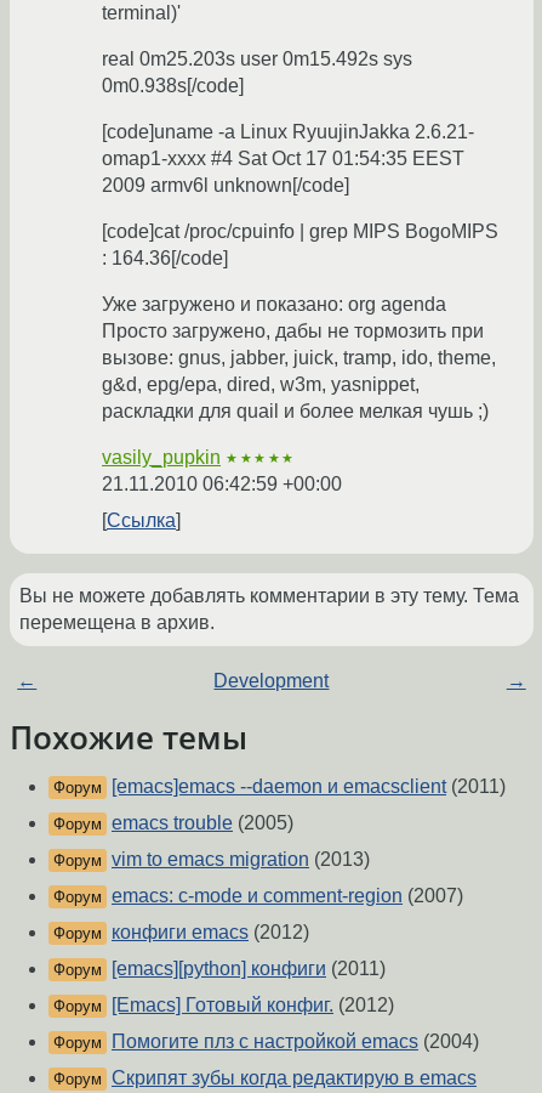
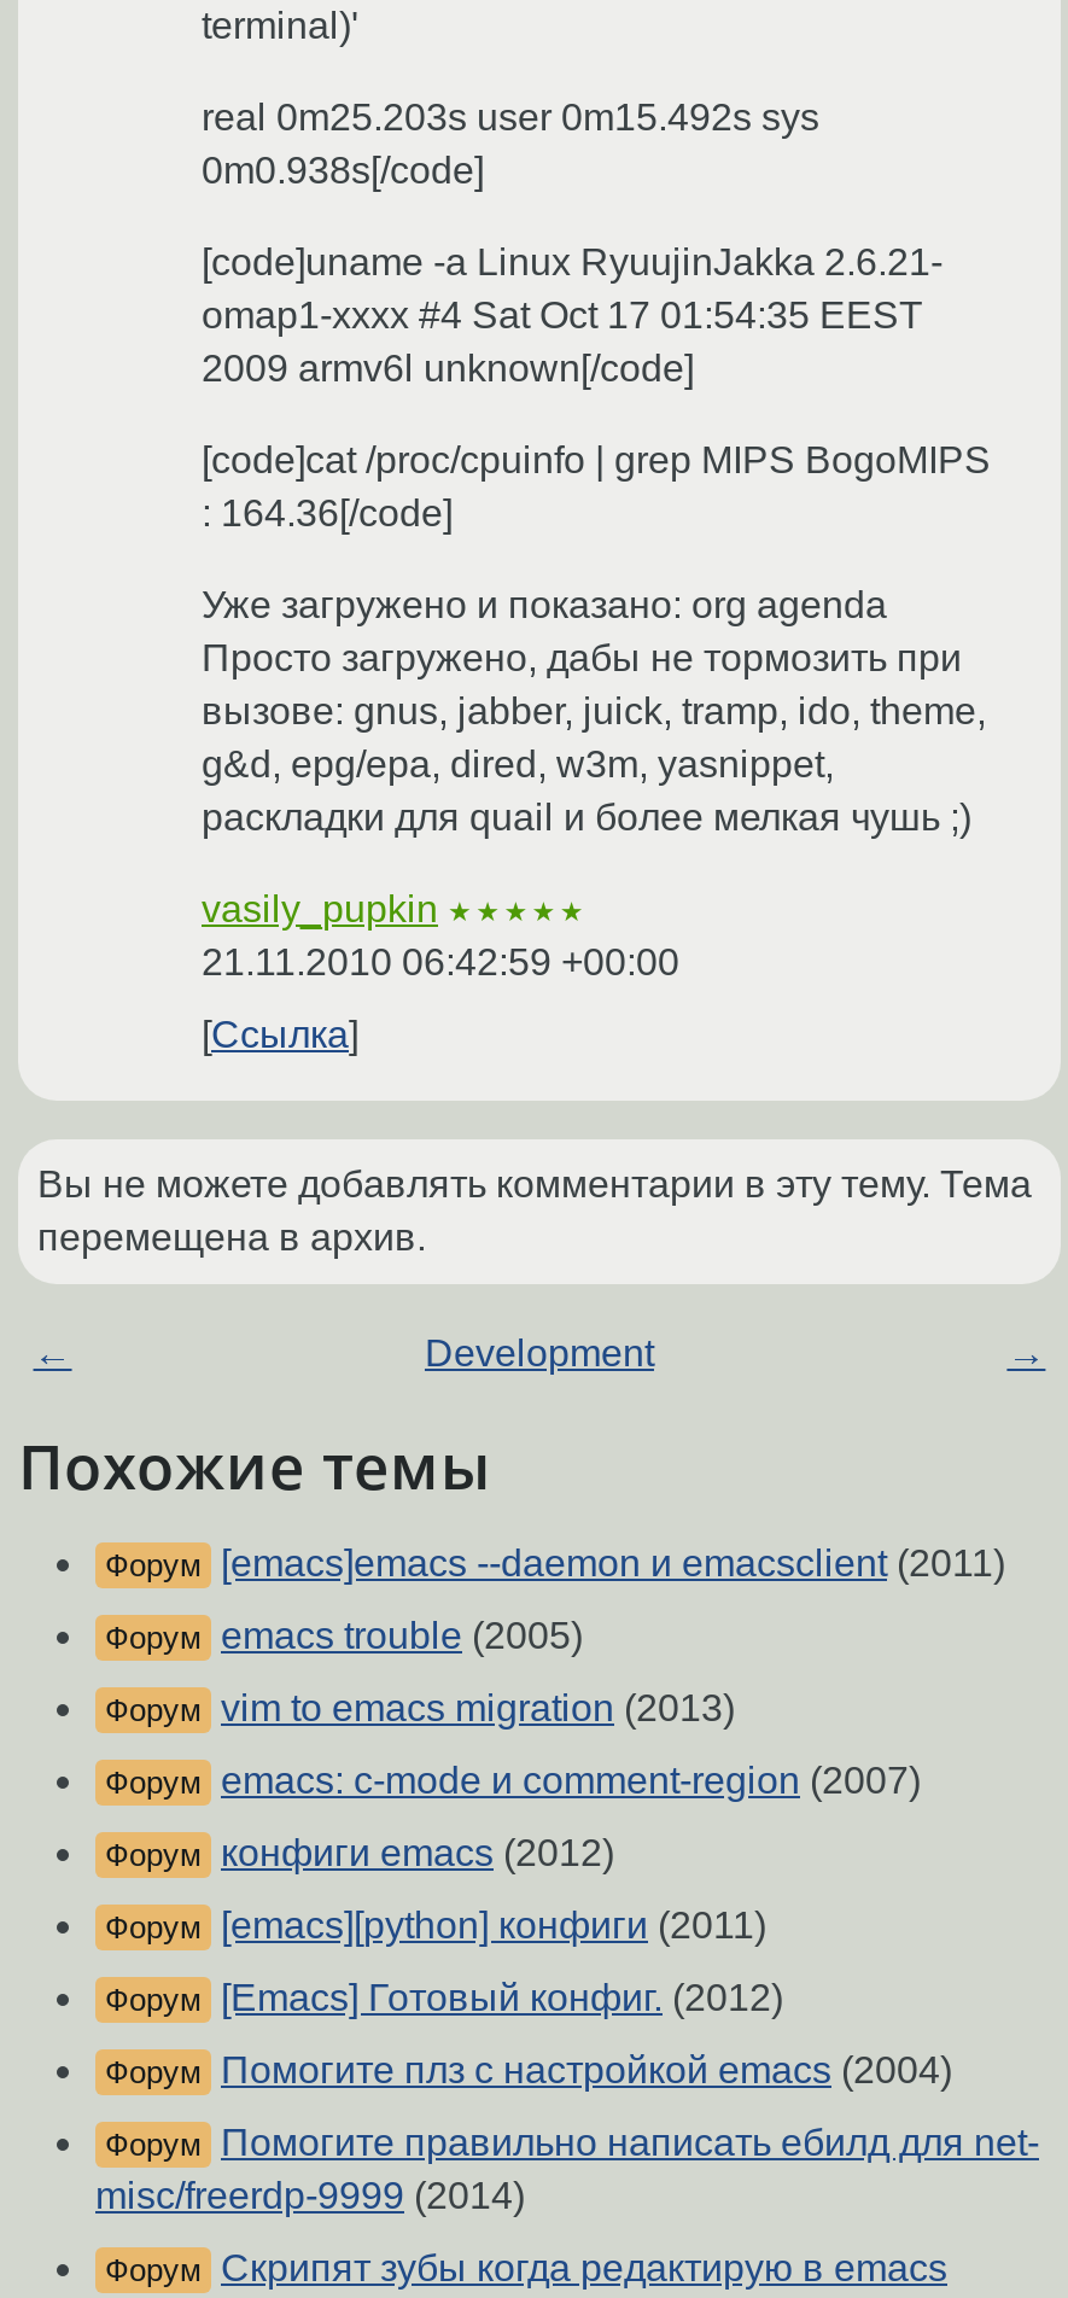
none -> [95,2122,1039,2216] Форум Помогите правильно написать ебилд для net- | misc/freerdp-9999 (2014)

